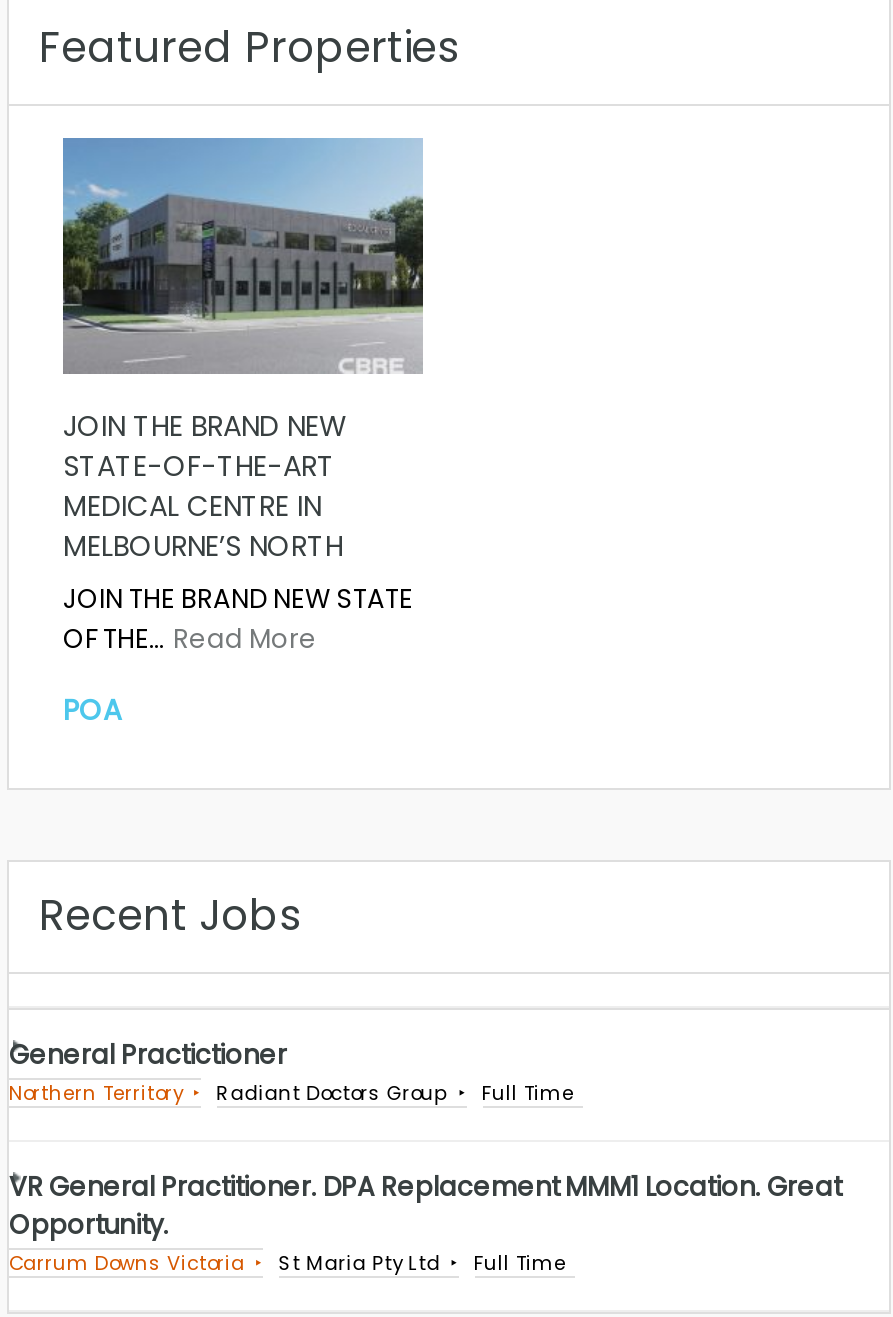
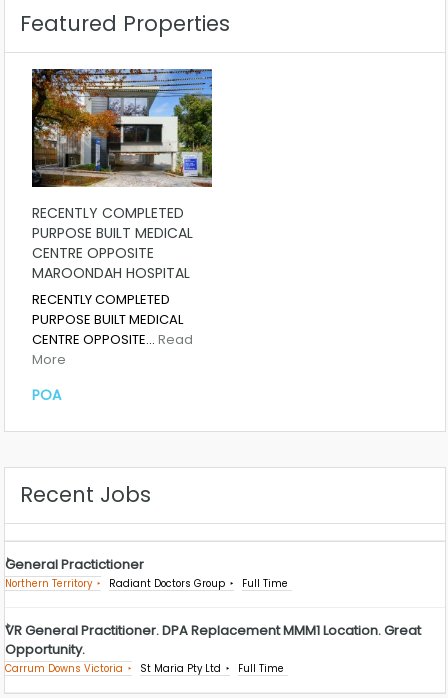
[61,136,423,658] [image] | JOIN THE BRAND NEW | STATE-OF-THE-ART | MEDICAL CENTRE IN | MELBOURNE’S NORTH | JOIN THE BRAND NEW STATE | OF THE… Read More -> [31,68,212,369] [image] | RECENTLY COMPLETED | PURPOSE BUILT MEDICAL | CENTRE OPPOSITE | MAROONDAH HOSPITAL | RECENTLY COMPLETED | PURPOSE BUILT MEDICAL | CENTRE OPPOSITE… Read | More

